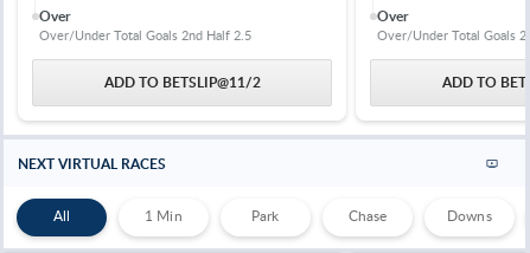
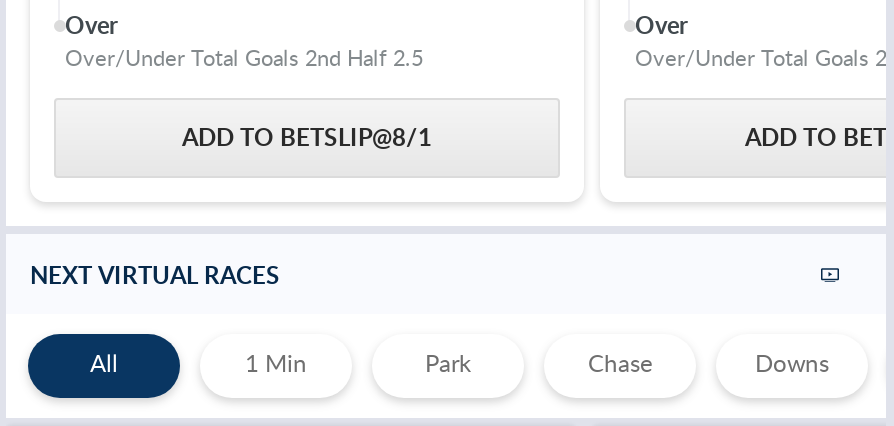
[104,72,260,92] ADD TO BETSLIP@11/2 -> [182,120,432,154] ADD TO BETSLIP@8/1

